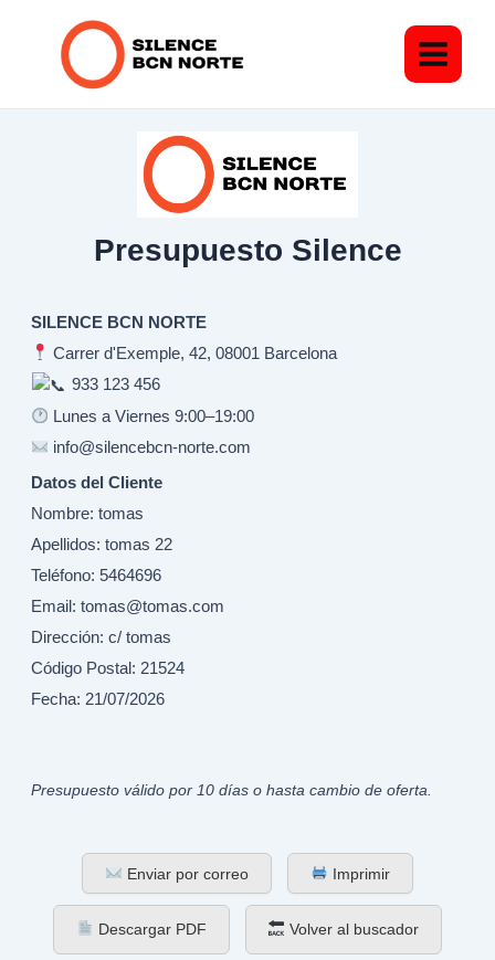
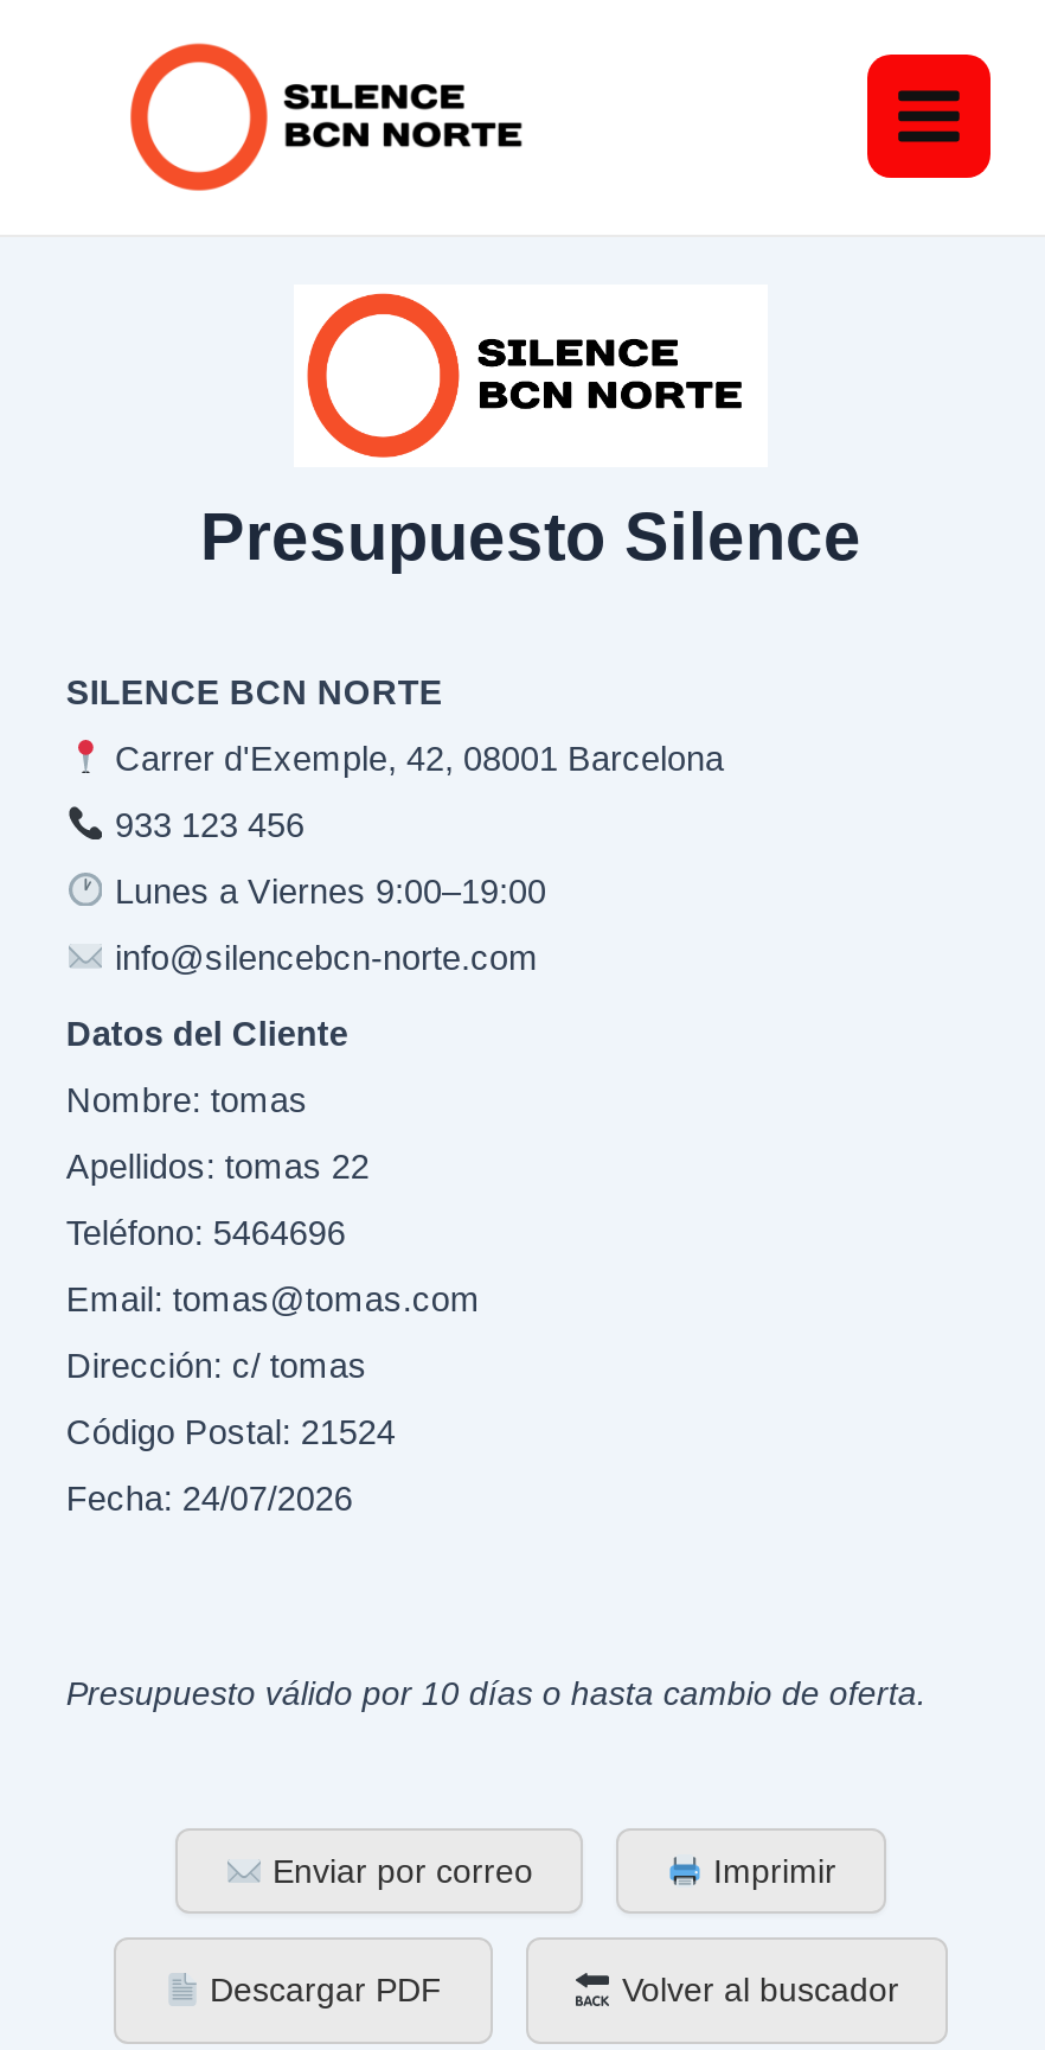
[31,690,165,708] Fecha: 21/07/2026 -> [66,1479,353,1517] Fecha: 24/07/2026

